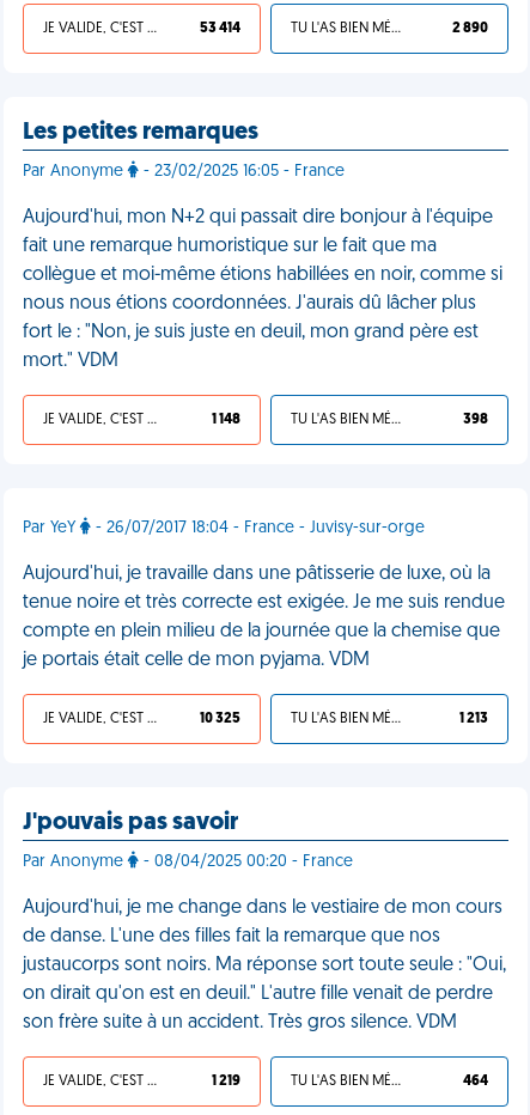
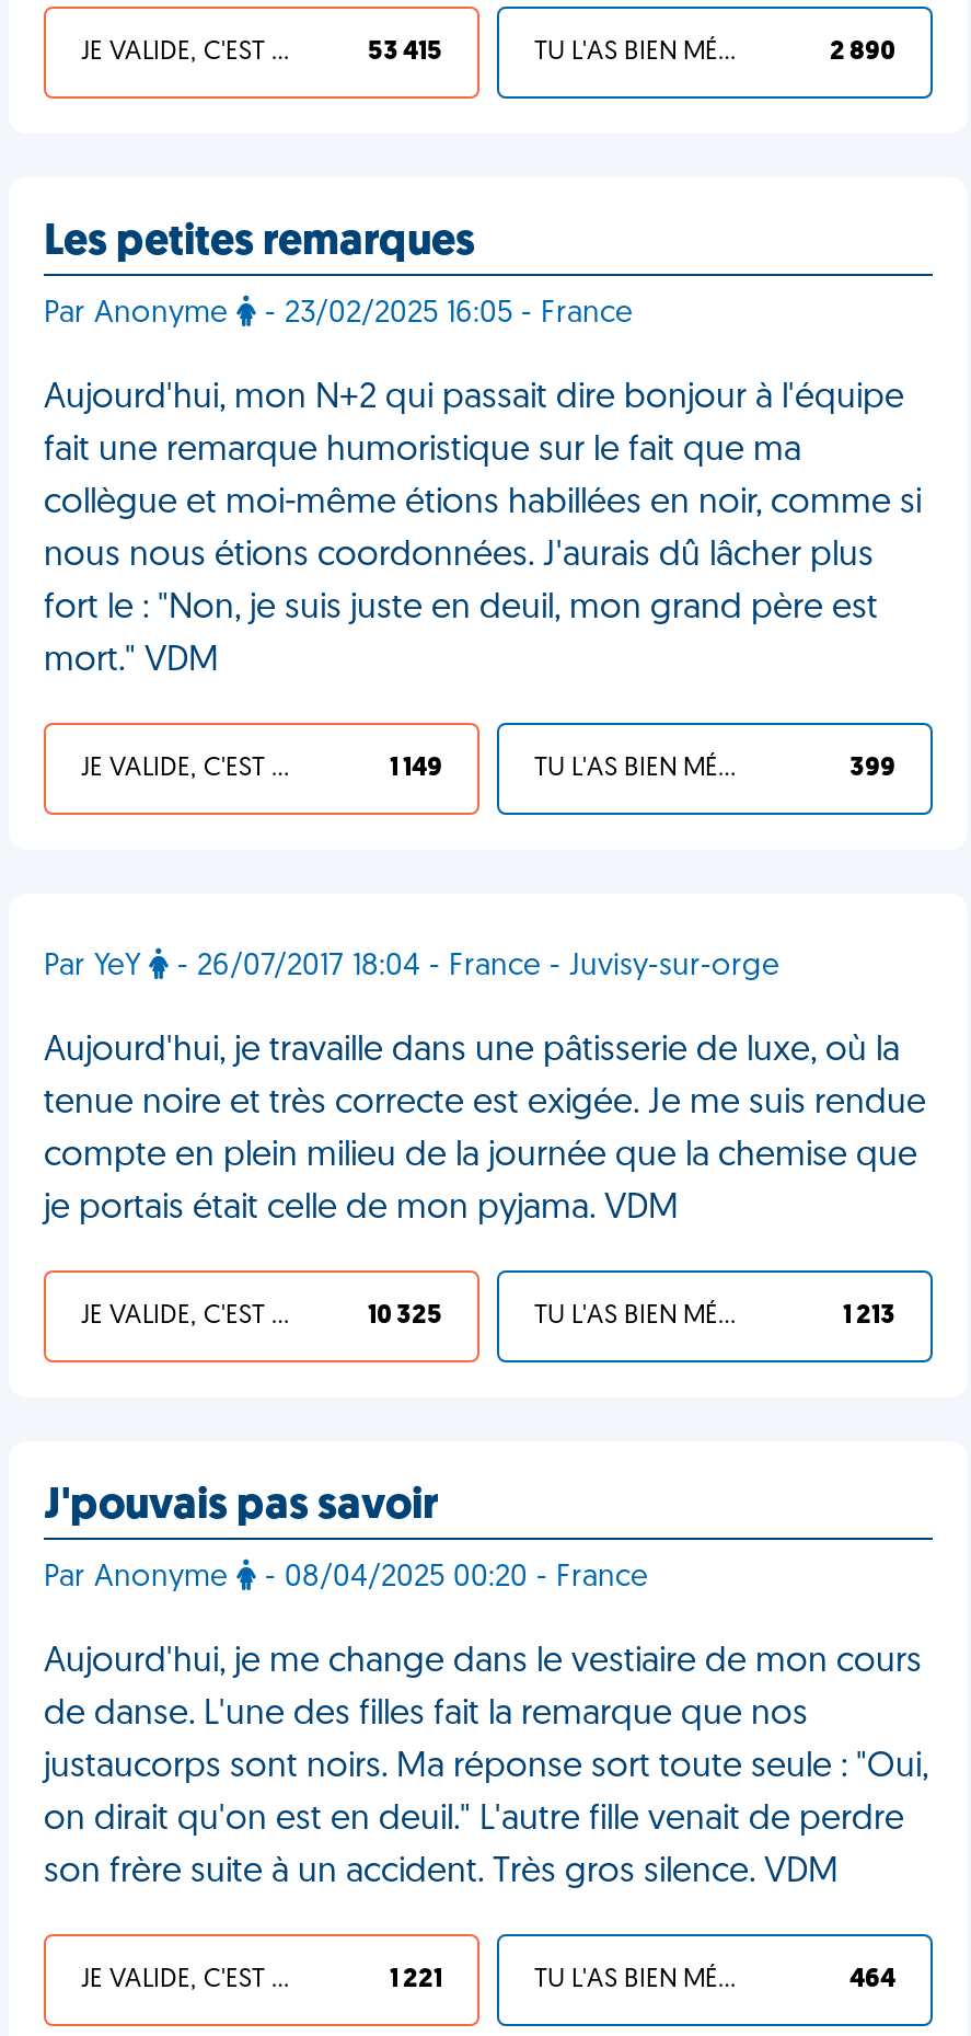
[200,22,240,36] 53 414 -> [368,39,442,66] 53 415
[212,413,240,427] 1 148 -> [390,756,442,782] 1 149
[463,413,488,427] 398 -> [849,756,895,782] 399
[212,1074,240,1089] 1 219 -> [390,1967,442,1993] 1 221

